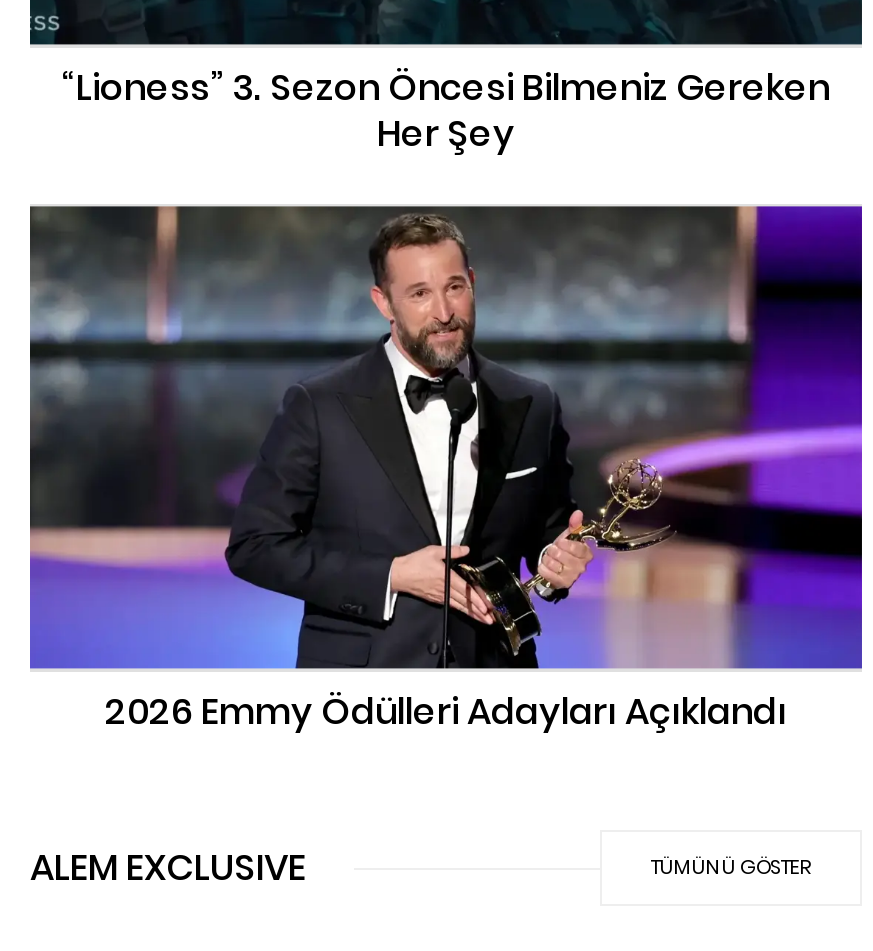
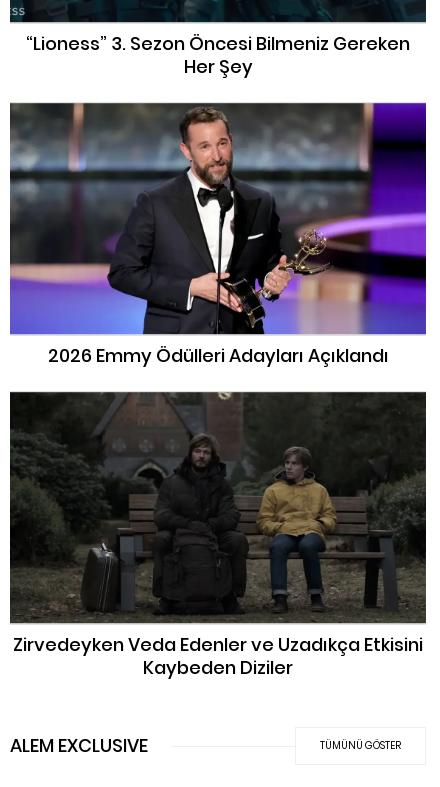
none -> [9,391,427,680] [image] | Zirvedeyken Veda Edenler ve Uzadıkça Etkisini | Kaybeden Diziler

